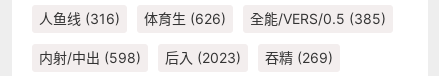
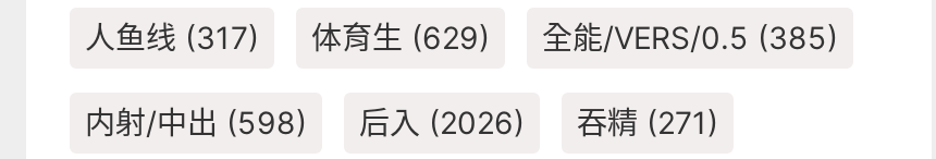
[39,10,120,27] 人鱼线(316) -> [85,19,259,56] 人鱼线(317)
[144,10,226,27] 体育生(626) -> [311,19,490,56] 体育生(629)
[165,49,241,66] 后入(2023) -> [359,104,525,141] 后入(2026)
[265,49,333,66] 吞精(269) -> [577,104,718,141] 吞精(271)

